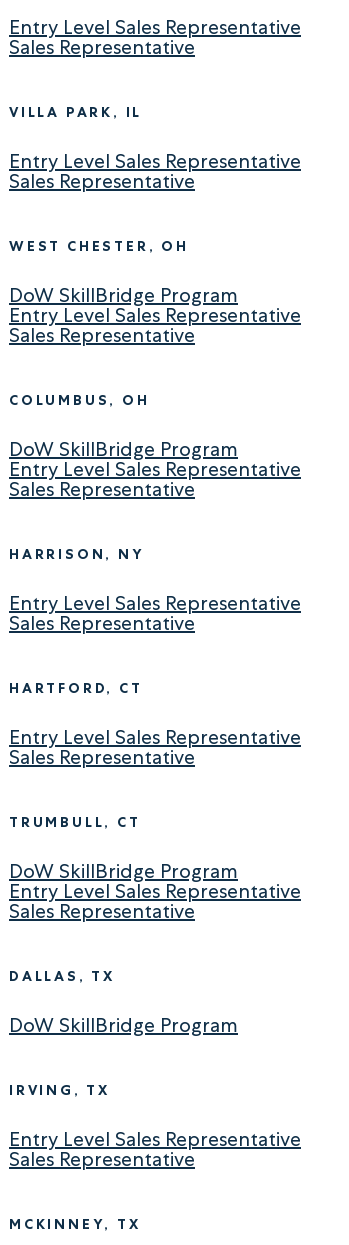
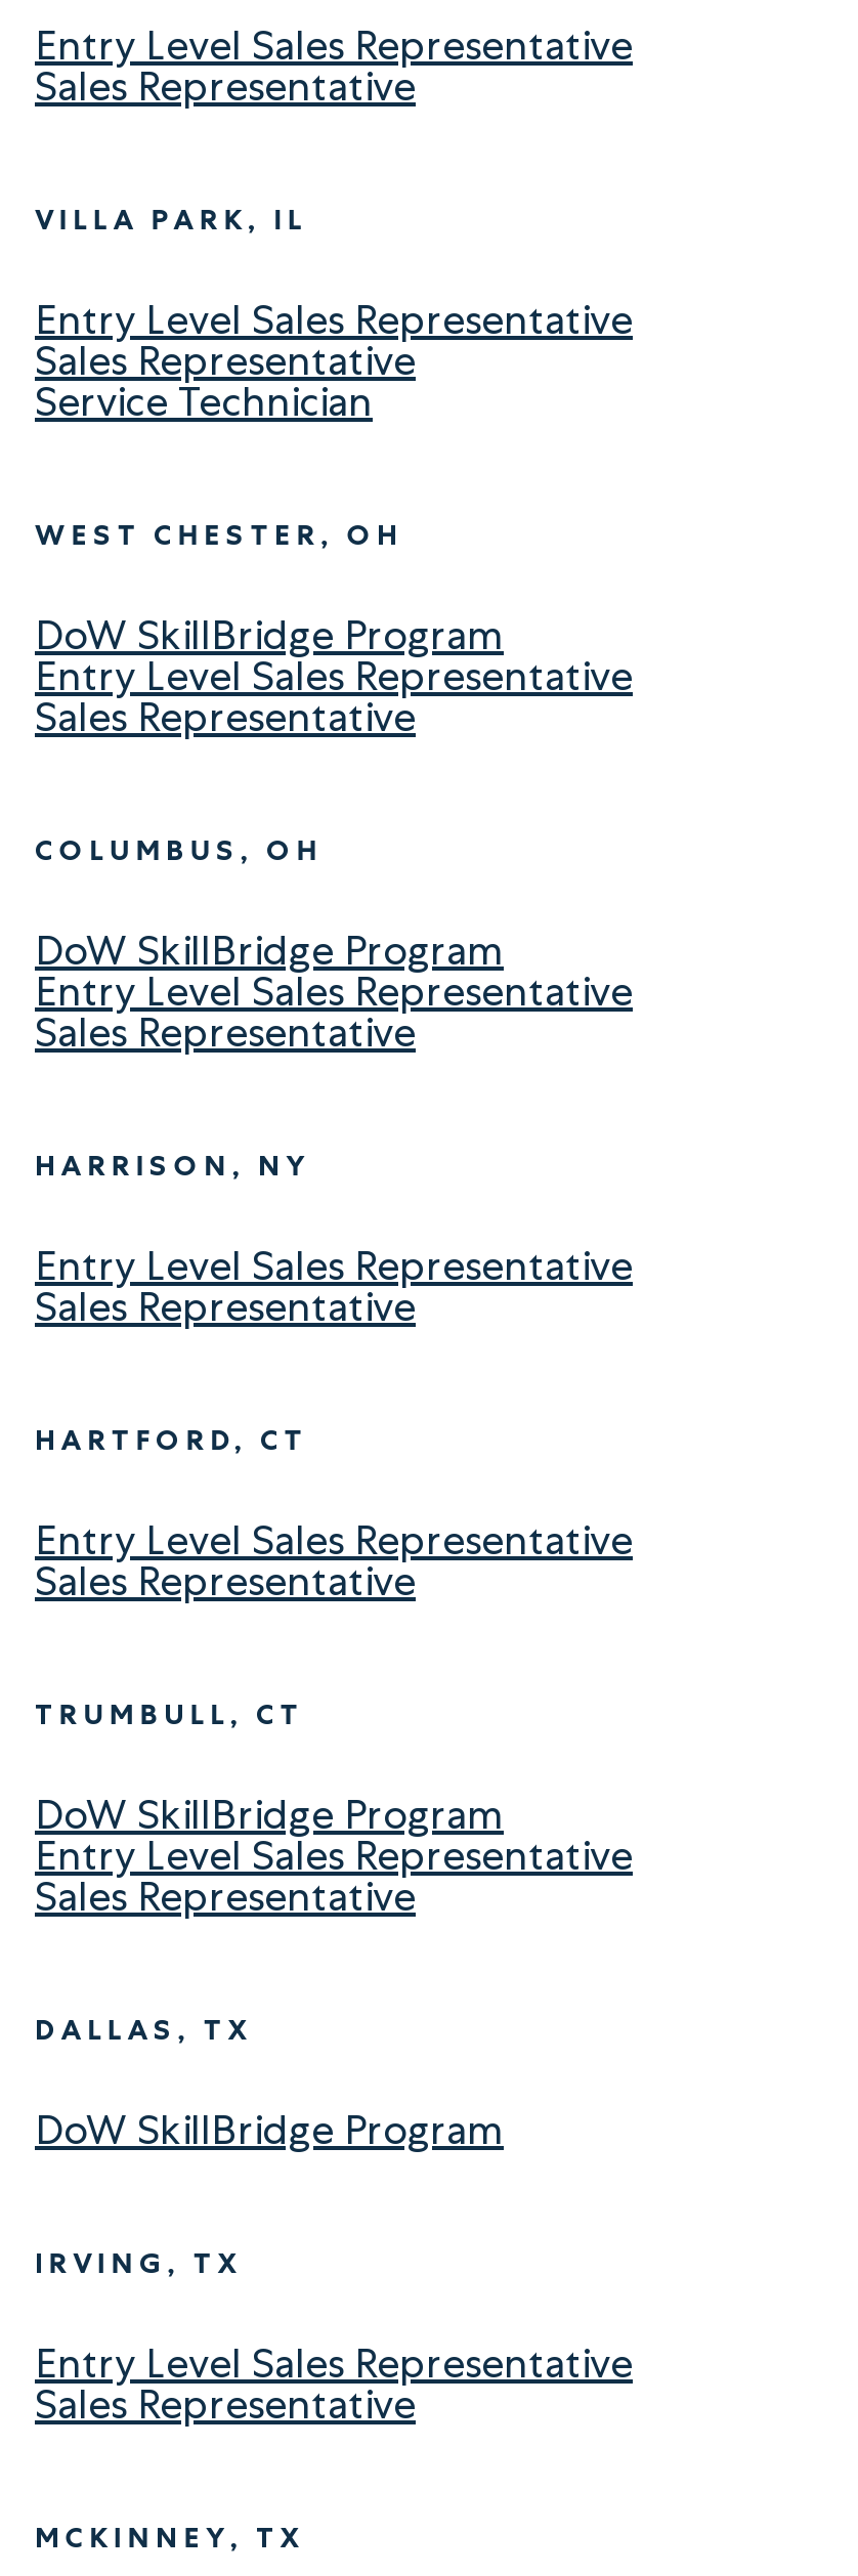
none -> [35,375,373,428] Service Technician

